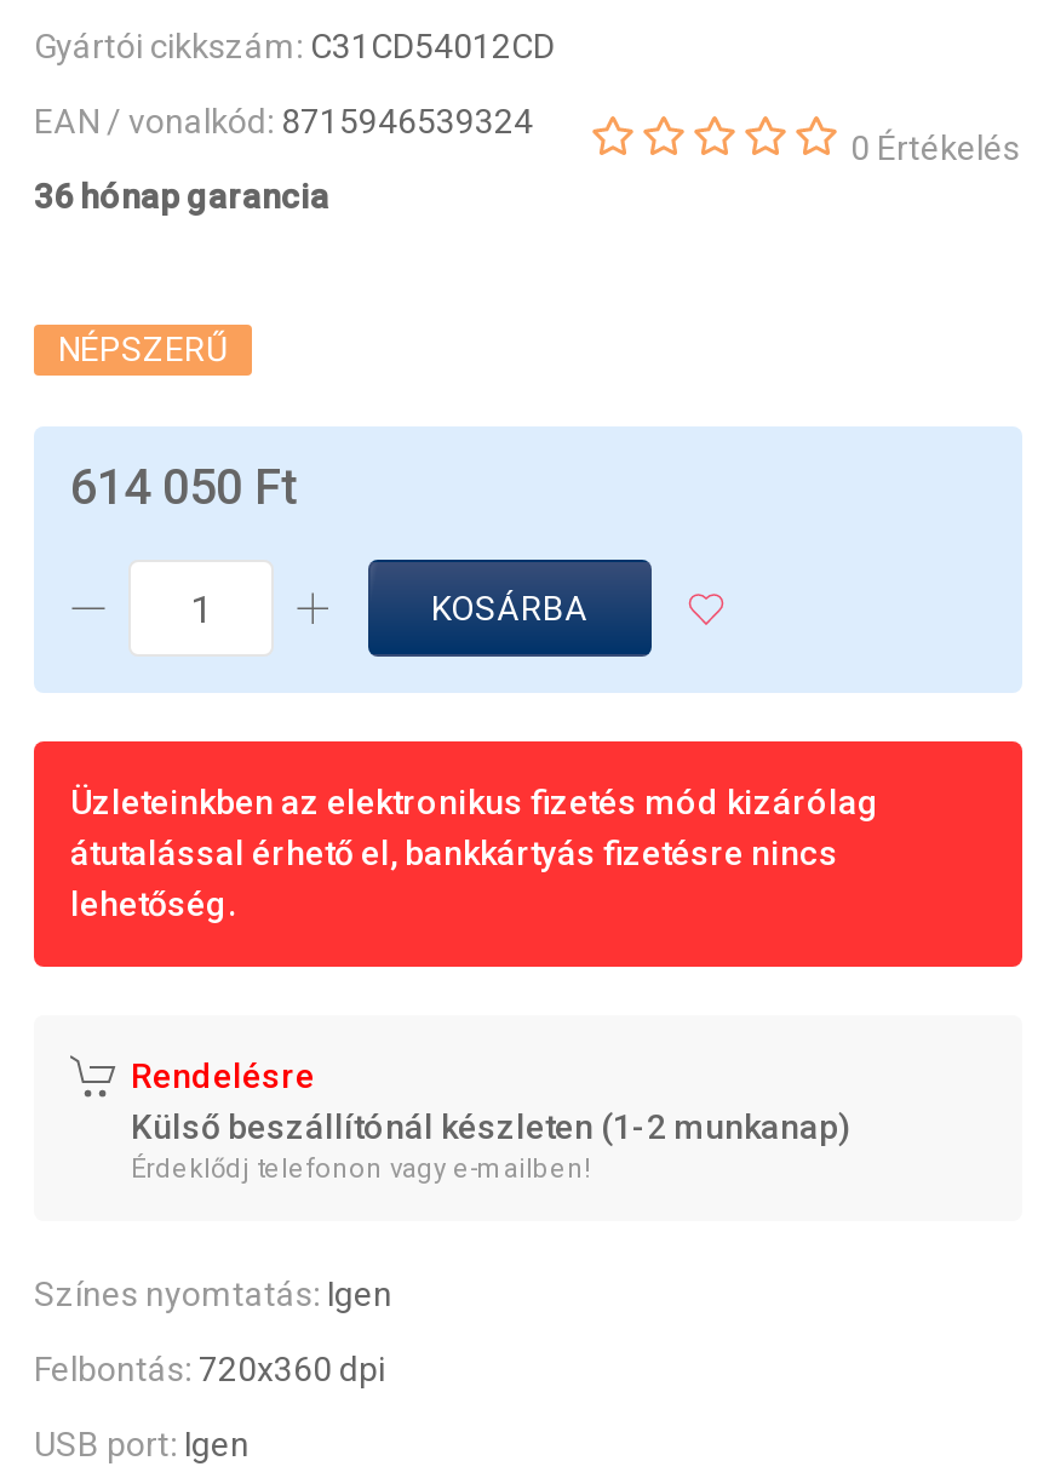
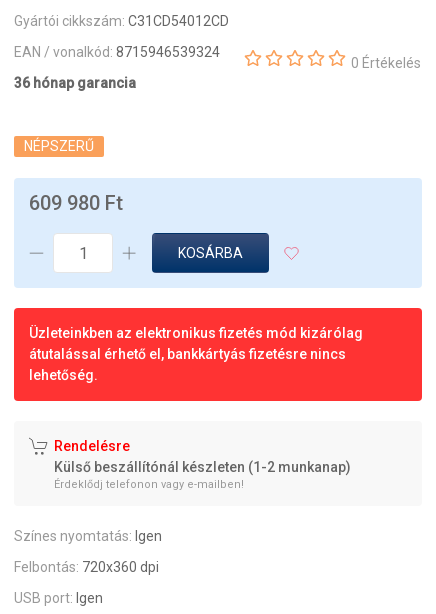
[70,458,298,516] 614 050 Ft -> [29,191,123,215] 609 980 Ft

